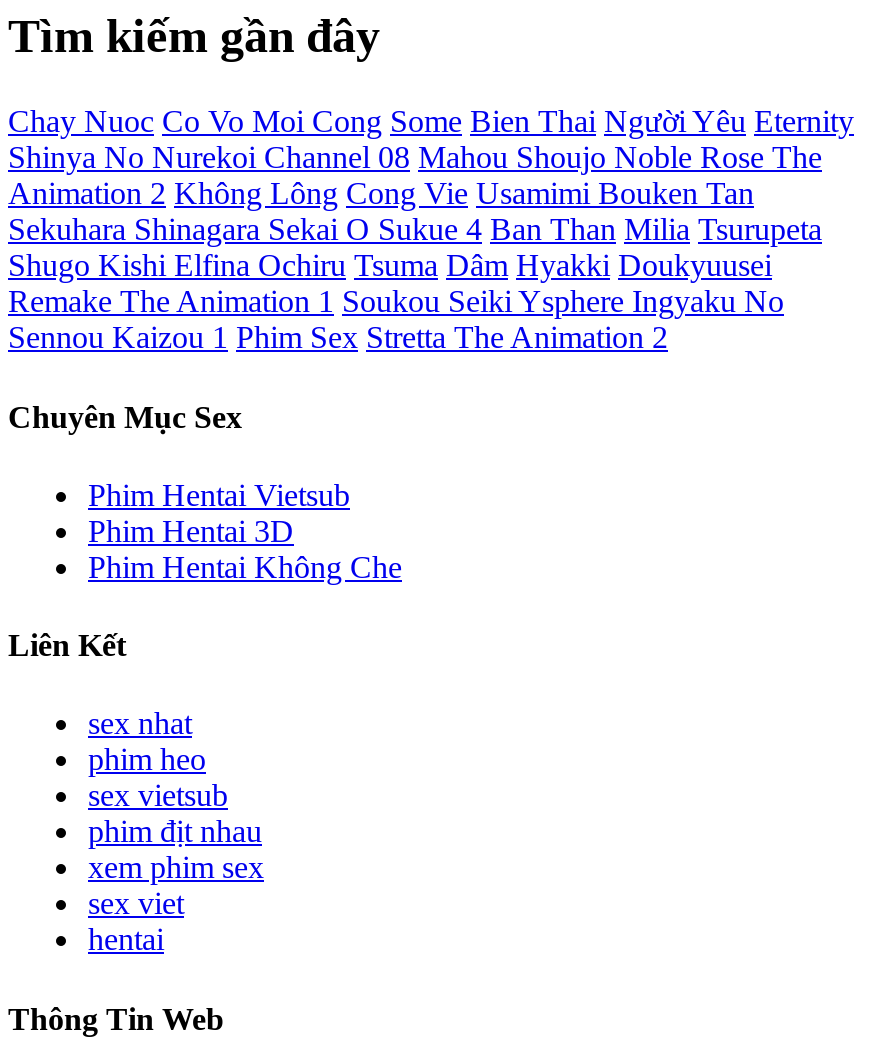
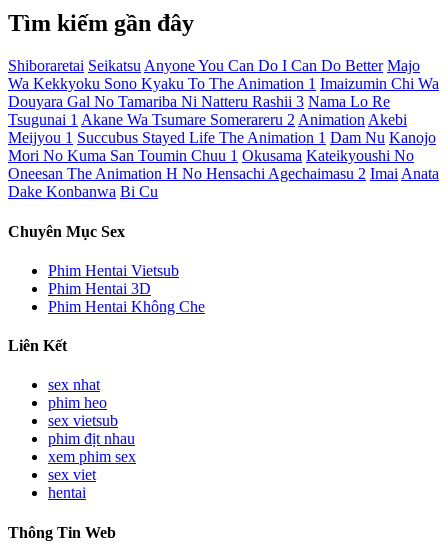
[8,104,854,354] Chay Nuoc Co Vo Moi Cong Some Bien Thai Người Yêu Eternity | Shinya No Nurekoi Channel 08 Mahou Shoujo Noble Rose The | Animation 2 Không Lông Cong Vie Usamimi Bouken Tan | Sekuhara Shinagara Sekai O Sukue 4 Ban Than Milia Tsurupeta | Shugo Kishi Elfina Ochiru Tsuma Dâm Hyakki Doukyuusei | Remake The Animation 1 Soukou Seiki Ysphere Ingyaku No | Sennou Kaizou 1 Phim Sex Stretta The Animation 2 -> [8,57,439,200] Shiboraretai Seikatsu Anyone You Can Do I Can Do Better Majo | Wa Kekkyoku Sono Kyaku To The Animation 1 Imaizumin Chi Wa | Douyara Gal No Tamariba Ni Natteru Rashii 3 Nama Lo Re | Tsugunai 1 Akane Wa Tsumare Somerareru 2 Animation Akebi | Meijyou 1 Succubus Stayed Life The Animation 1 Dam Nu Kanojo | Mori No Kuma San Toumin Chuu 1 Okusama Kateikyoushi No | Oneesan The Animation H No Hensachi Agechaimasu 2 Imai Anata | Dake Konbanwa Bi Cu

